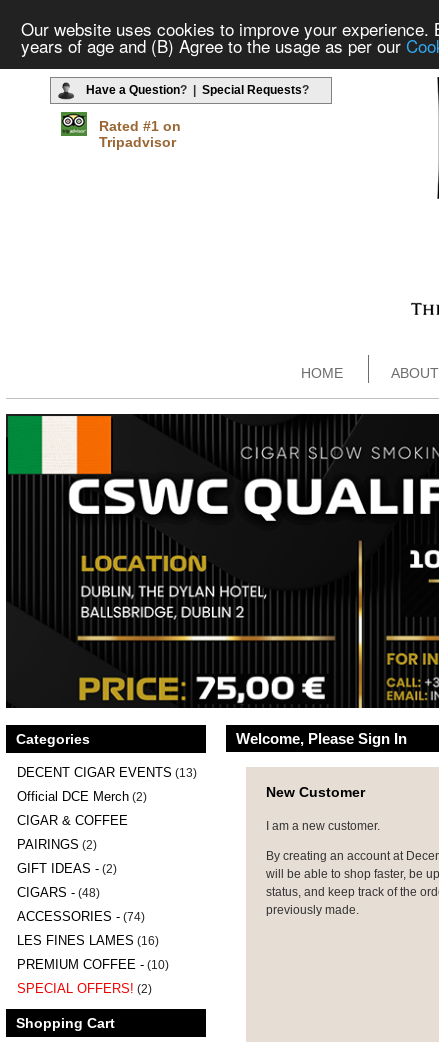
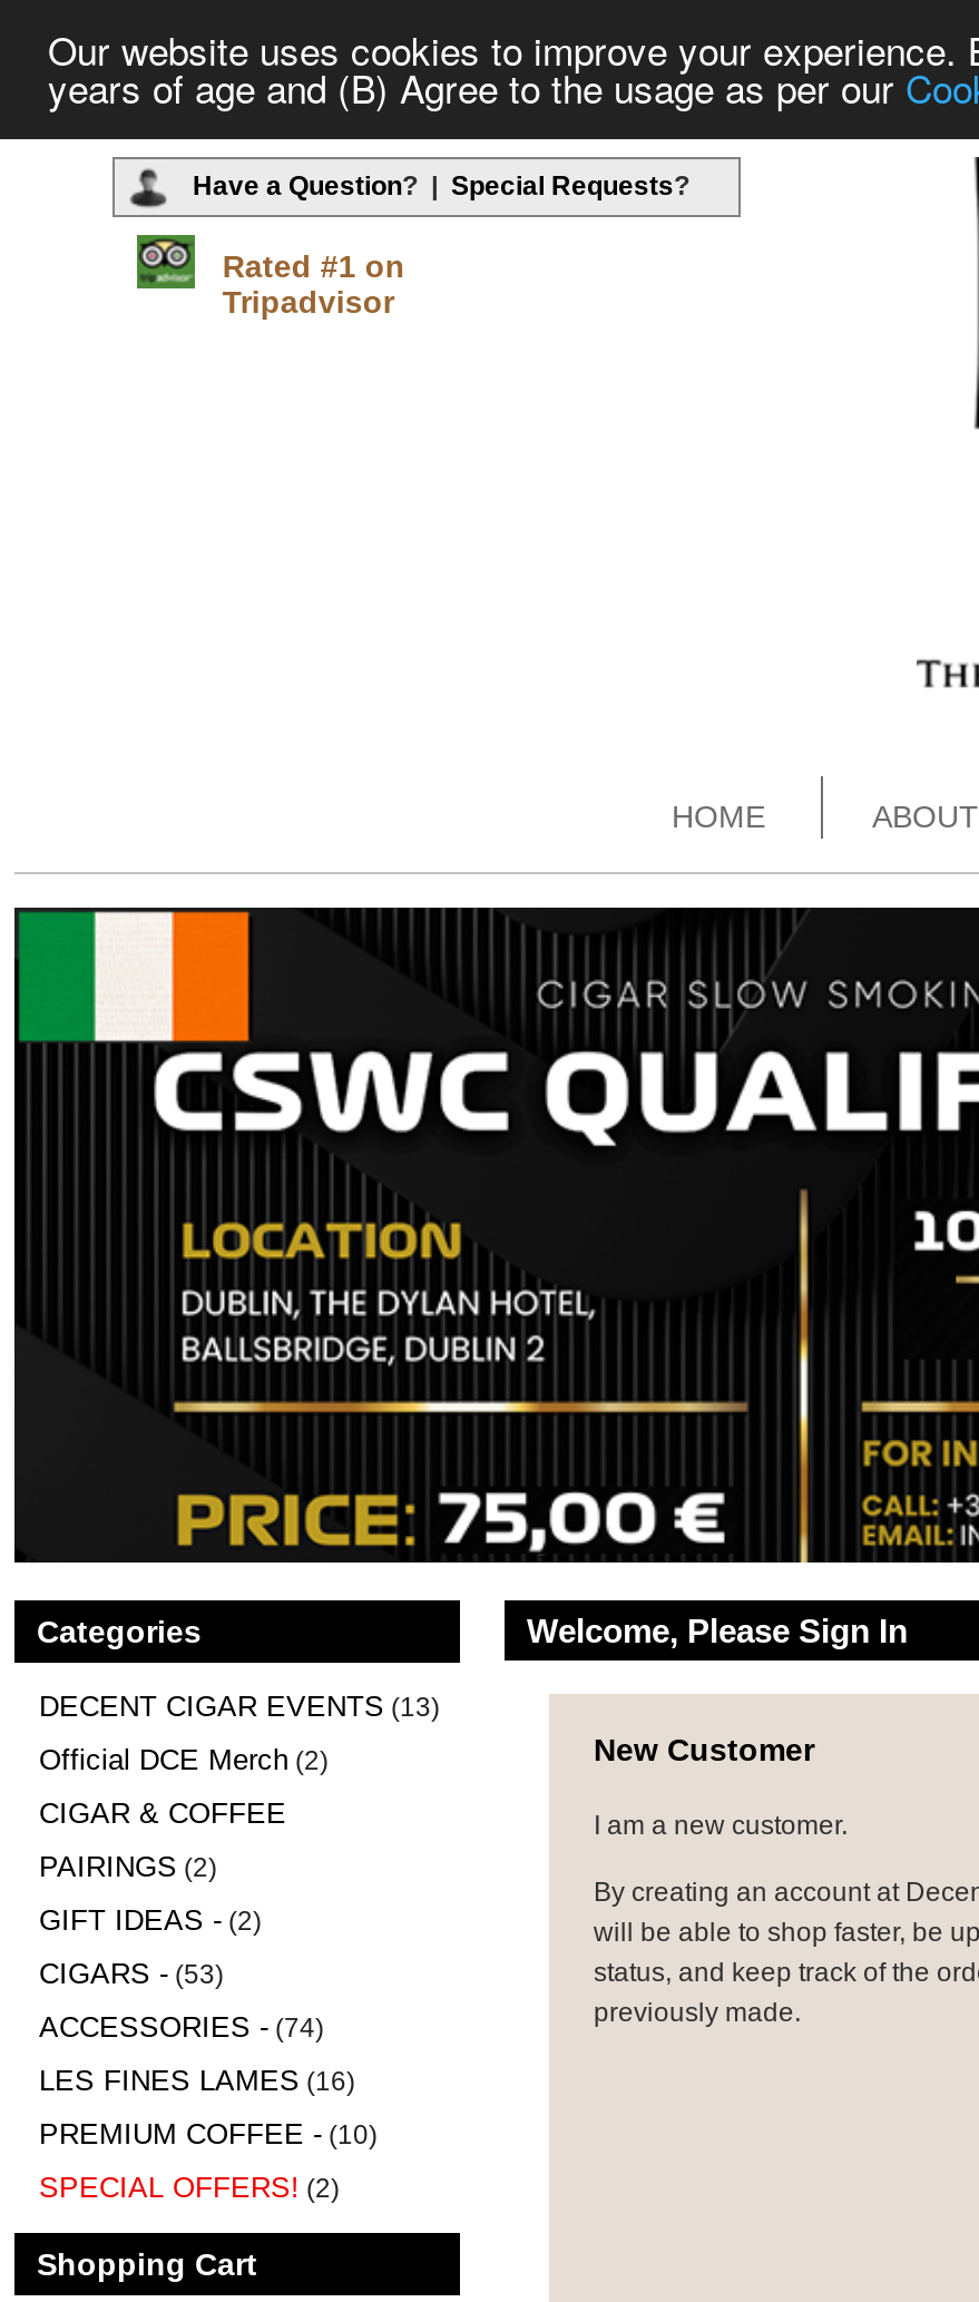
[17,885,100,900] CIGARS - (48) -> [39,1957,224,1991] CIGARS - (53)

